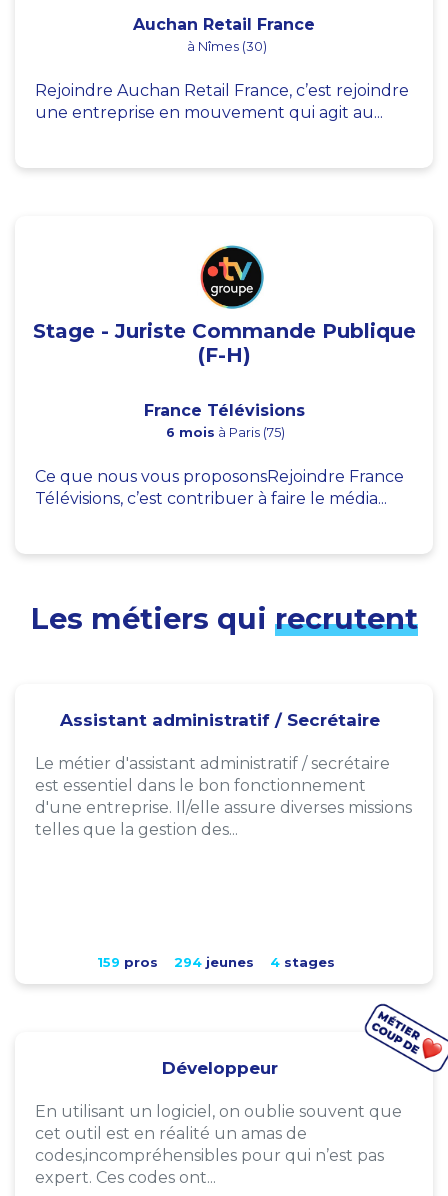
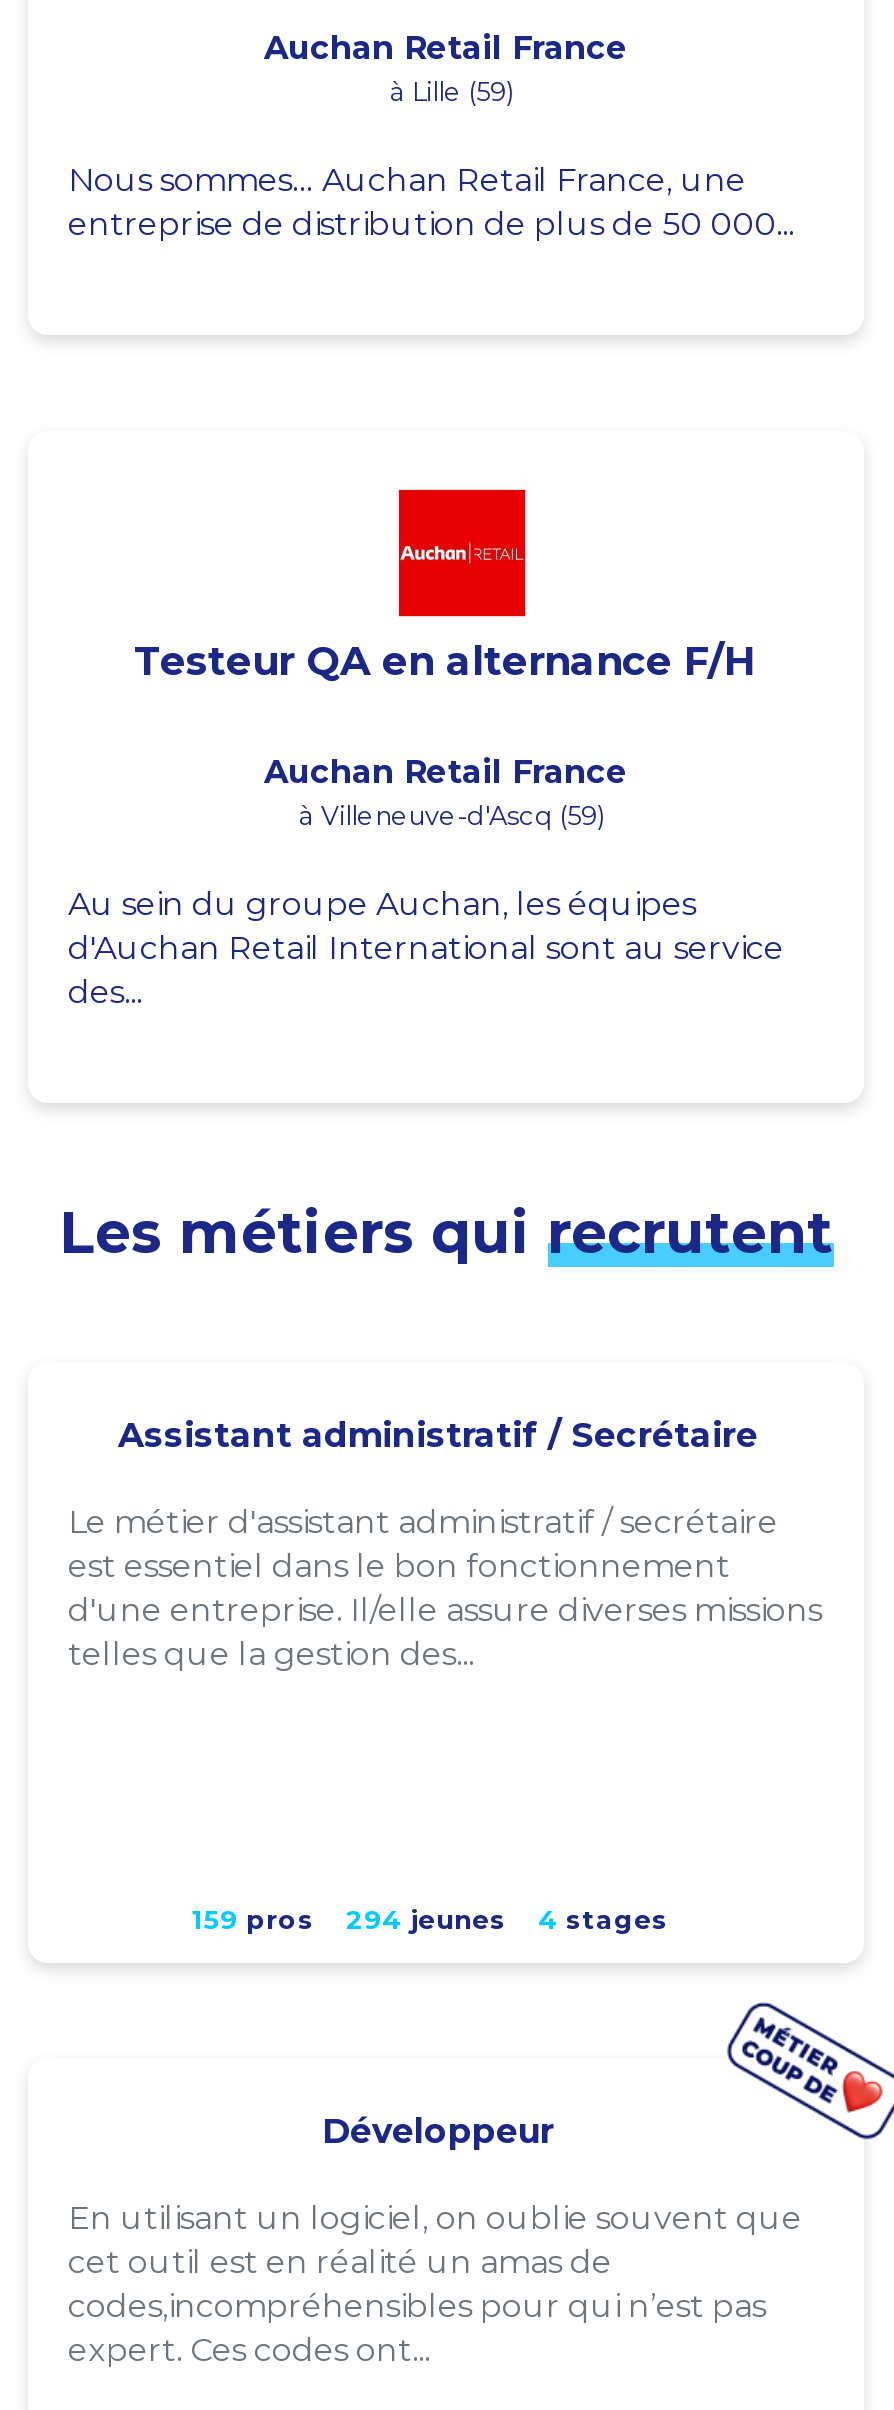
[184,38,267,53] à Nîmes (30) -> [384,76,514,106] à Lille (59)
[35,80,409,121] Rejoindre Auchan Retail France, c’est rejoindre | une entreprise en mouvement qui agit au... -> [68,160,794,242] Nous sommes… Auchan Retail France, une | entreprise de distribution de plus de 50 000...
[32,244,415,366] [image] | Stage - Juriste Commande Publique | (F-H) -> [134,487,758,684] [image] | Testeur QA en alternance F/H
[143,400,304,439] France Télévisions | 6 mois à Paris (75) -> [264,752,628,830] Auchan Retail France | à Villeneuve-d'Ascq (59)
[35,466,404,507] Ce que nous vous proposonsRejoindre France | Télévisions, c’est contribuer à faire le média... -> [68,884,784,1010] Au sein du groupe Auchan, les équipes | d'Auchan Retail International sont au service | des...

